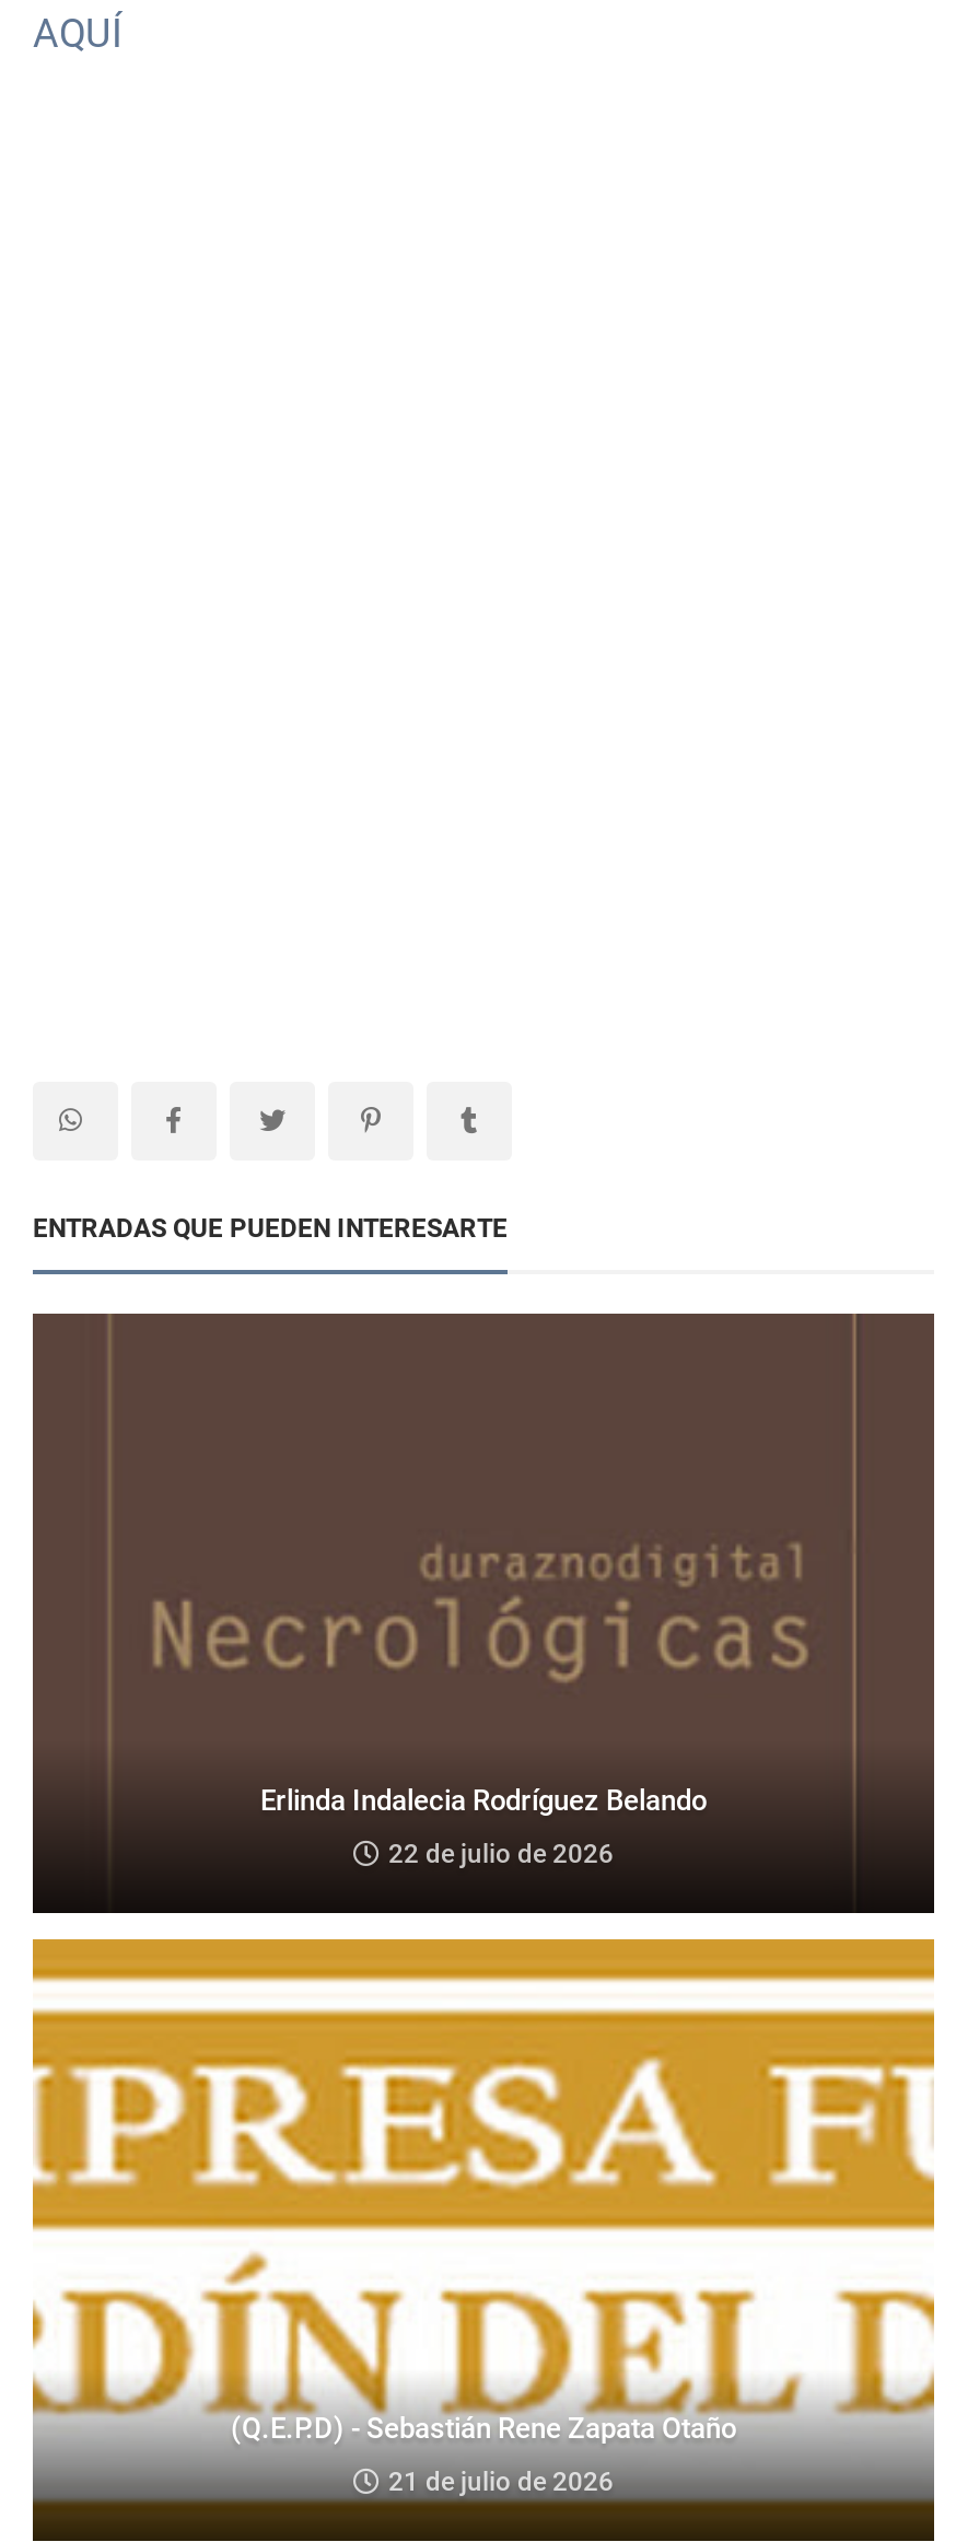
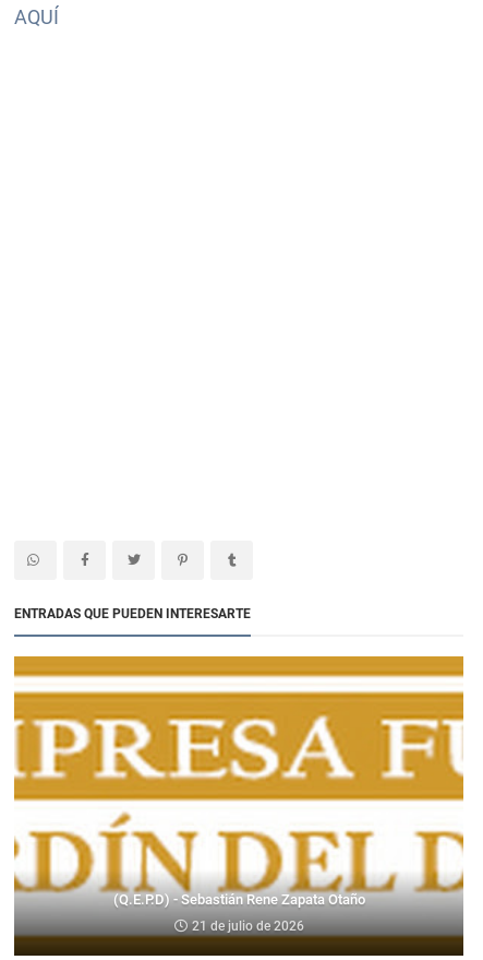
[31,1314,936,1915] [image] | Erlinda Indalecia Rodríguez Belando | 22 de julio de 2026 -> none

